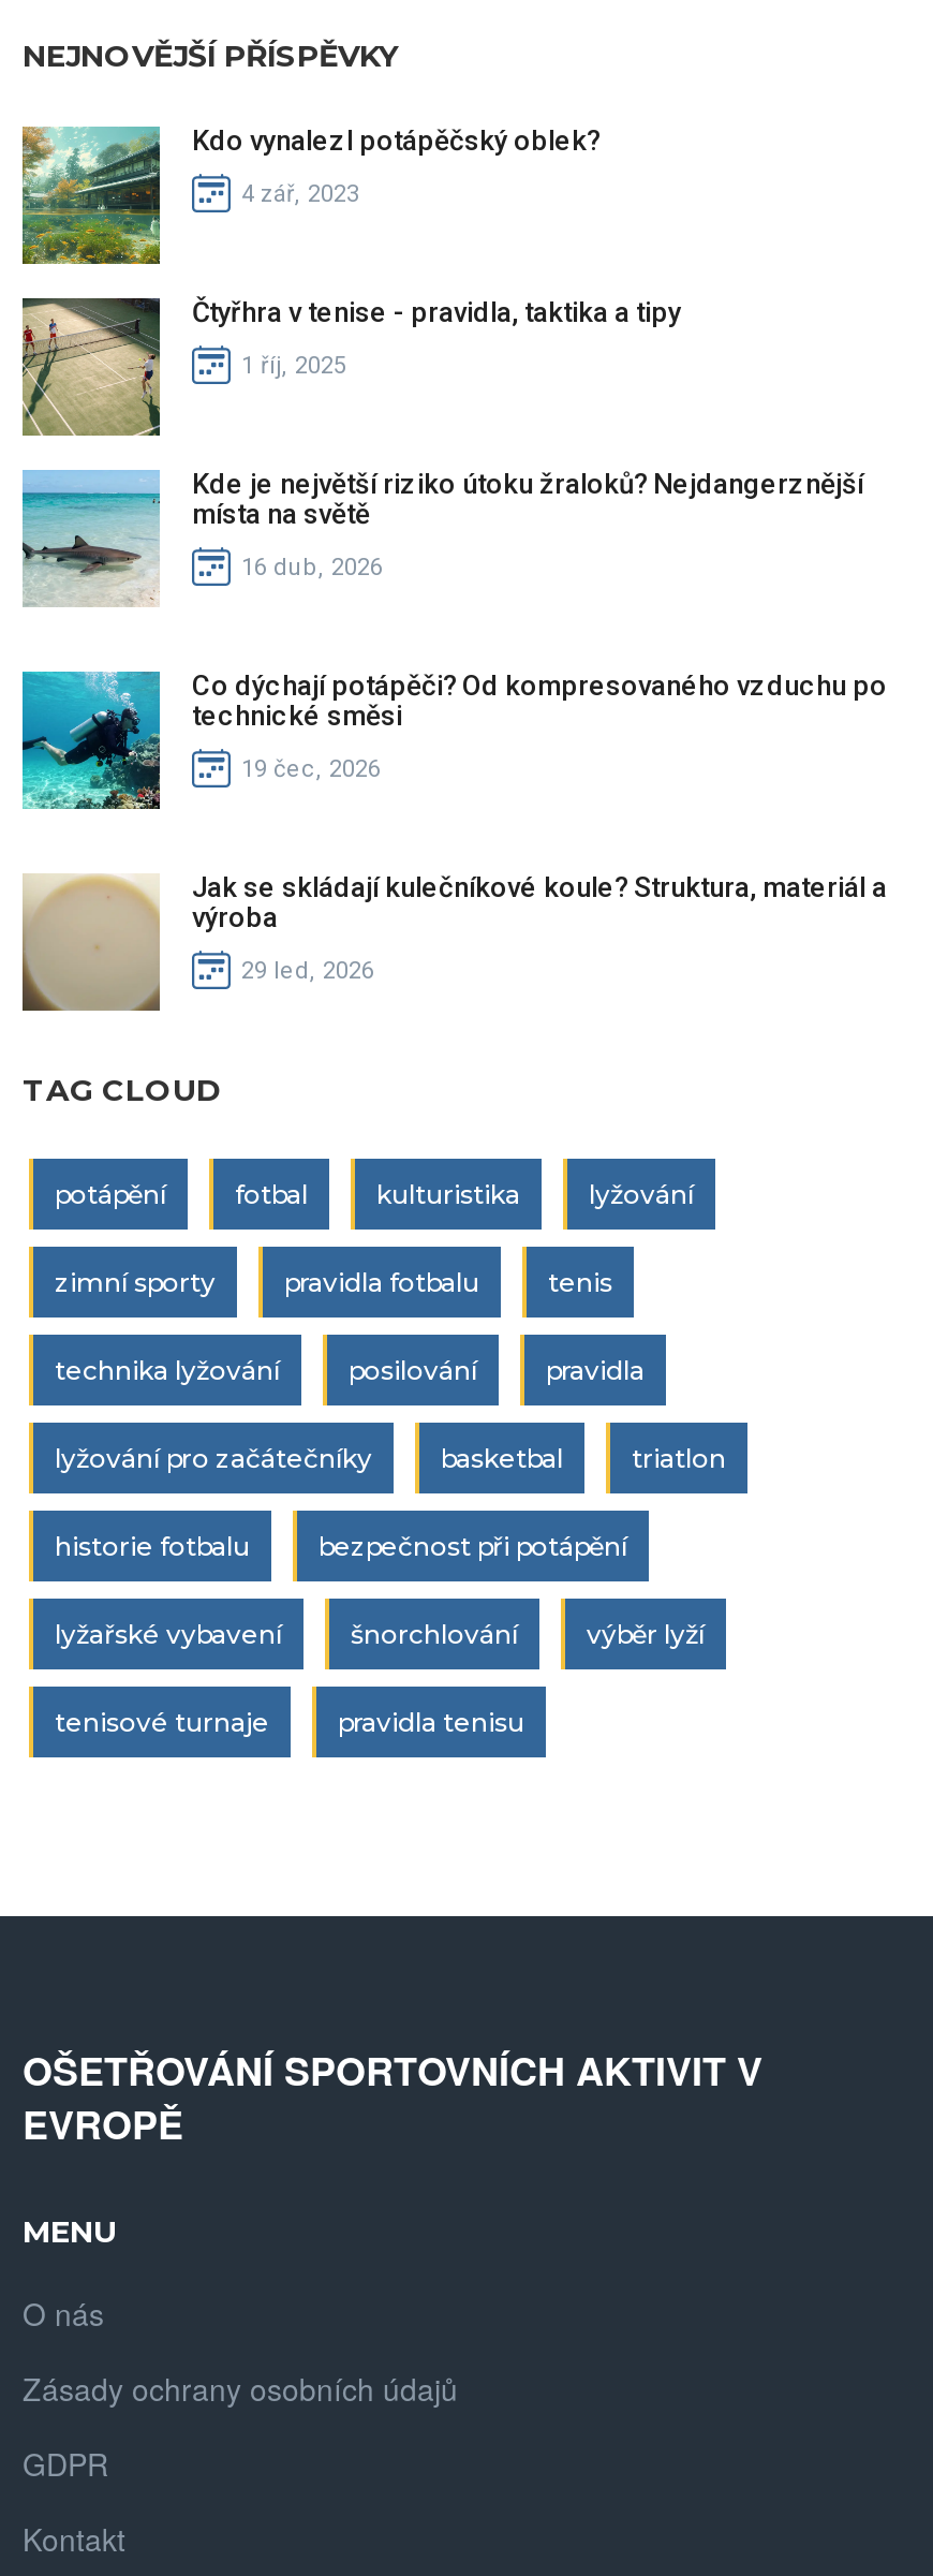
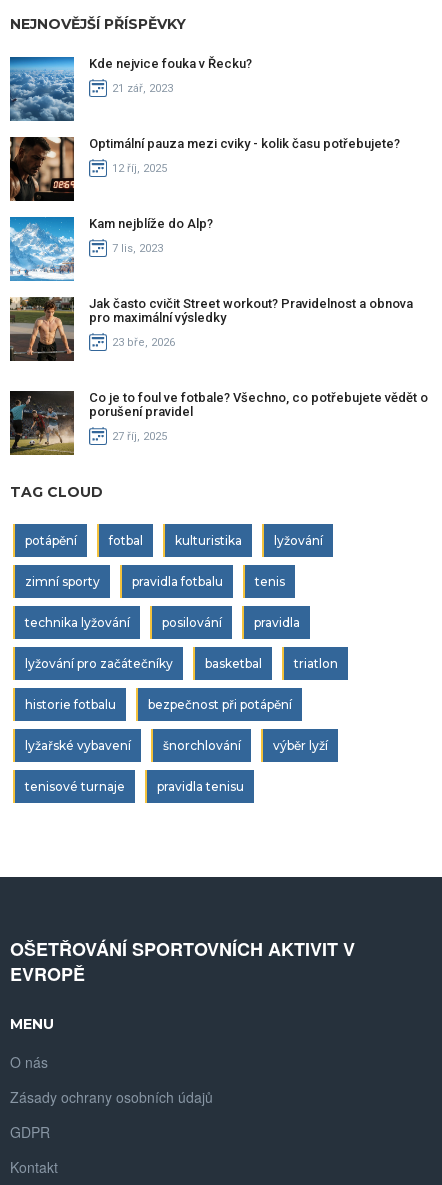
[20,124,599,266] [image] | Kdo vynalezl potápěčský oblek? -> [9,56,252,122] [image] | Kde nejvice fouka v Řecku?
[241,179,359,207] 4 zář, 2023 -> [112,82,173,95] 21 zář, 2023
[20,296,681,438] [image] | Čtyřhra v tenise - pravidla, taktika a tipy -> [9,136,400,202] [image] | Optimální pauza mezi cviky - kolik času potřebujete?
[241,351,346,379] 1 říj, 2025 -> [112,162,167,175] 12 říj, 2025
[20,468,863,607] [image] | Kde je největší riziko útoku žraloků? Nejdangerznější | místa na světě -> [10,216,213,282] [image] | Kam nejblíže do Alp?
[241,553,383,581] 16 dub, 2026 -> [112,242,163,255] 7 lis, 2023
[20,669,887,811] [image] | Co dýchají potápěči? Od kompresovaného vzduchu po | technické směsi -> [9,296,413,362] [image] | Jak často cvičit Street workout? Pravidelnost a obnova | pro maximální výsledky
[241,754,381,782] 19 čec, 2026 -> [112,336,175,349] 23 bře, 2026
[20,871,887,1011] [image] | Jak se skládají kulečníkové koule? Struktura, materiál a | výroba -> [9,390,428,455] [image] | Co je to foul ve fotbale? Všechno, co potřebujete vědět o | porušení pravidel
[241,956,374,984] 29 led, 2026 -> [112,430,167,443] 27 říj, 2025

